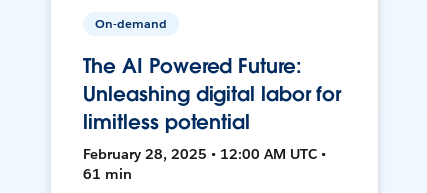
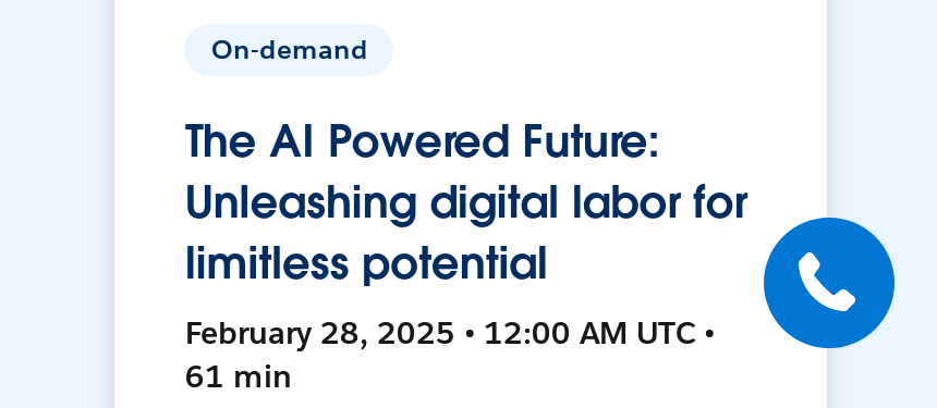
none -> [762,215,897,350] [image]

